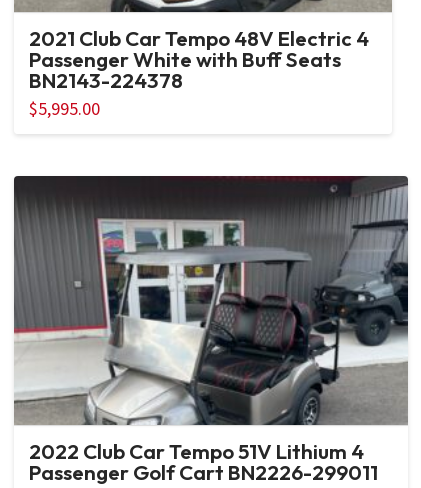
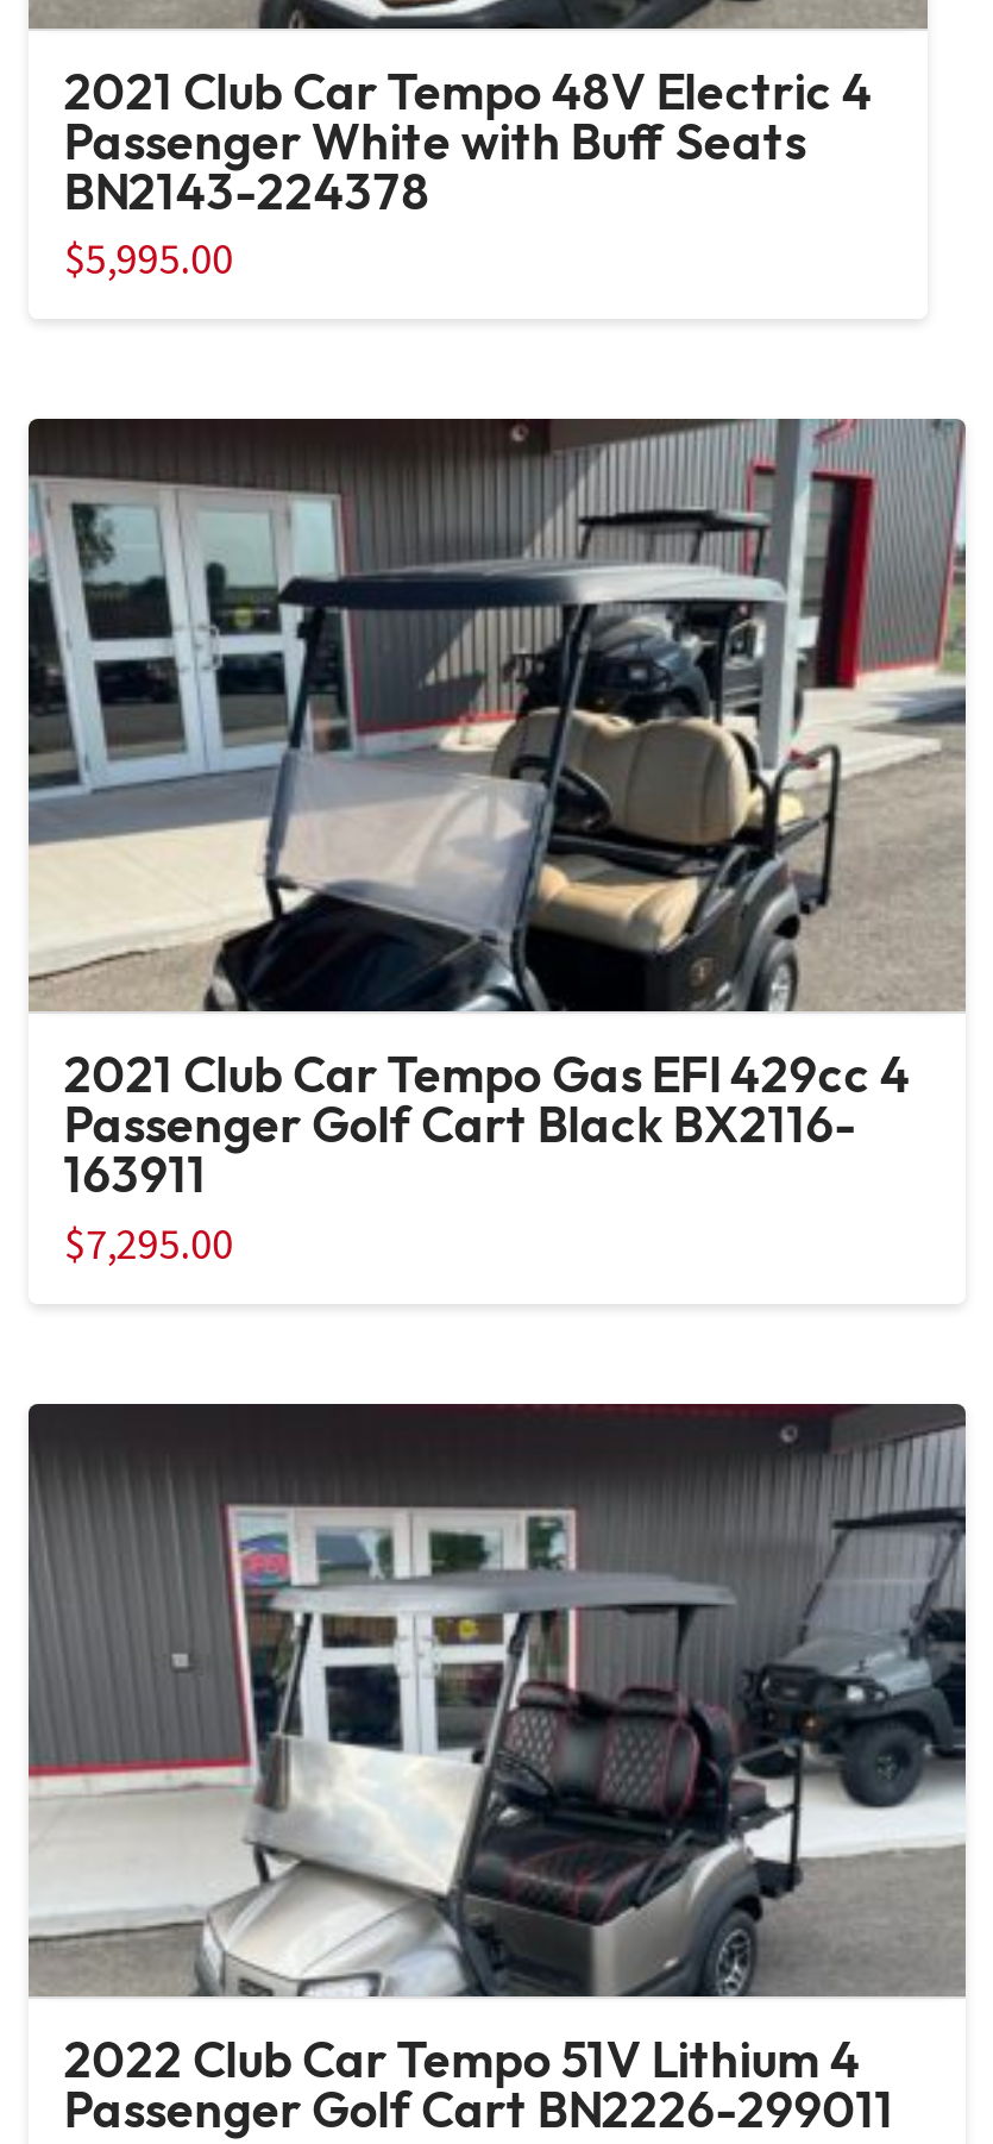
none -> [29,416,966,1275] [image] | 2021 Club Car Tempo Gas EFI 429cc 4 | Passenger Golf Cart Black BX2116- | 163911 | $7,295.00

